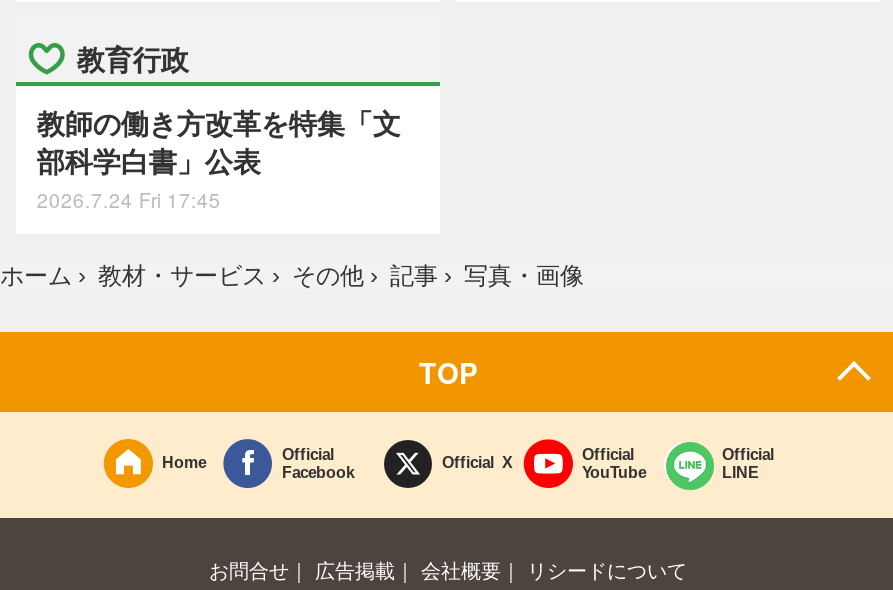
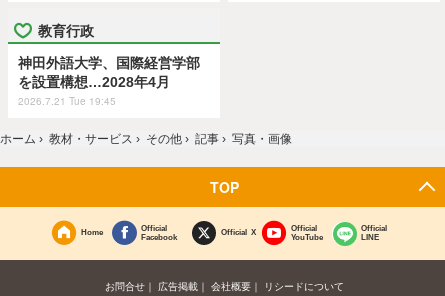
[37,108,401,214] 教師の働き方改革を特集「文 | 部科学白書」公表 | 2026.7.24 Fri 17:45 -> [18,55,200,108] 神田外語大学、国際経営学部 | を設置構想…2028年4月 | 2026.7.21 Tue 19:45

